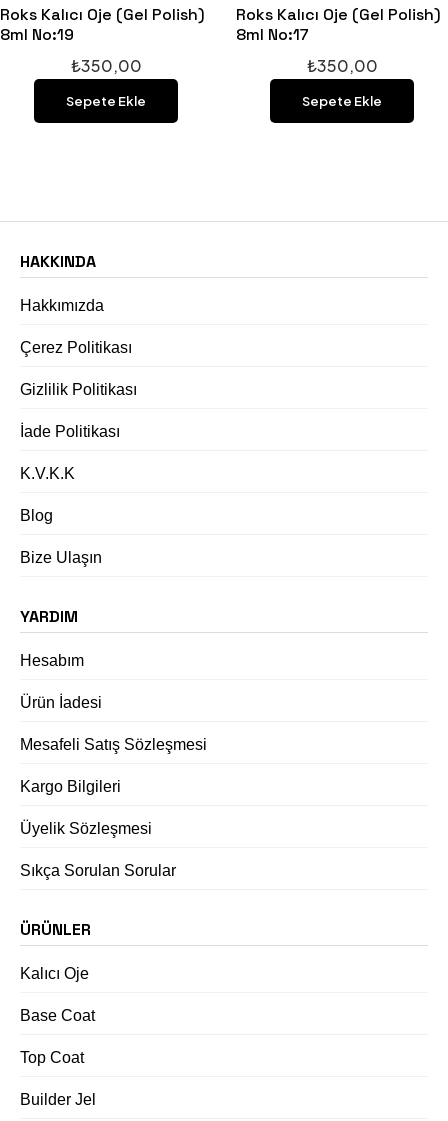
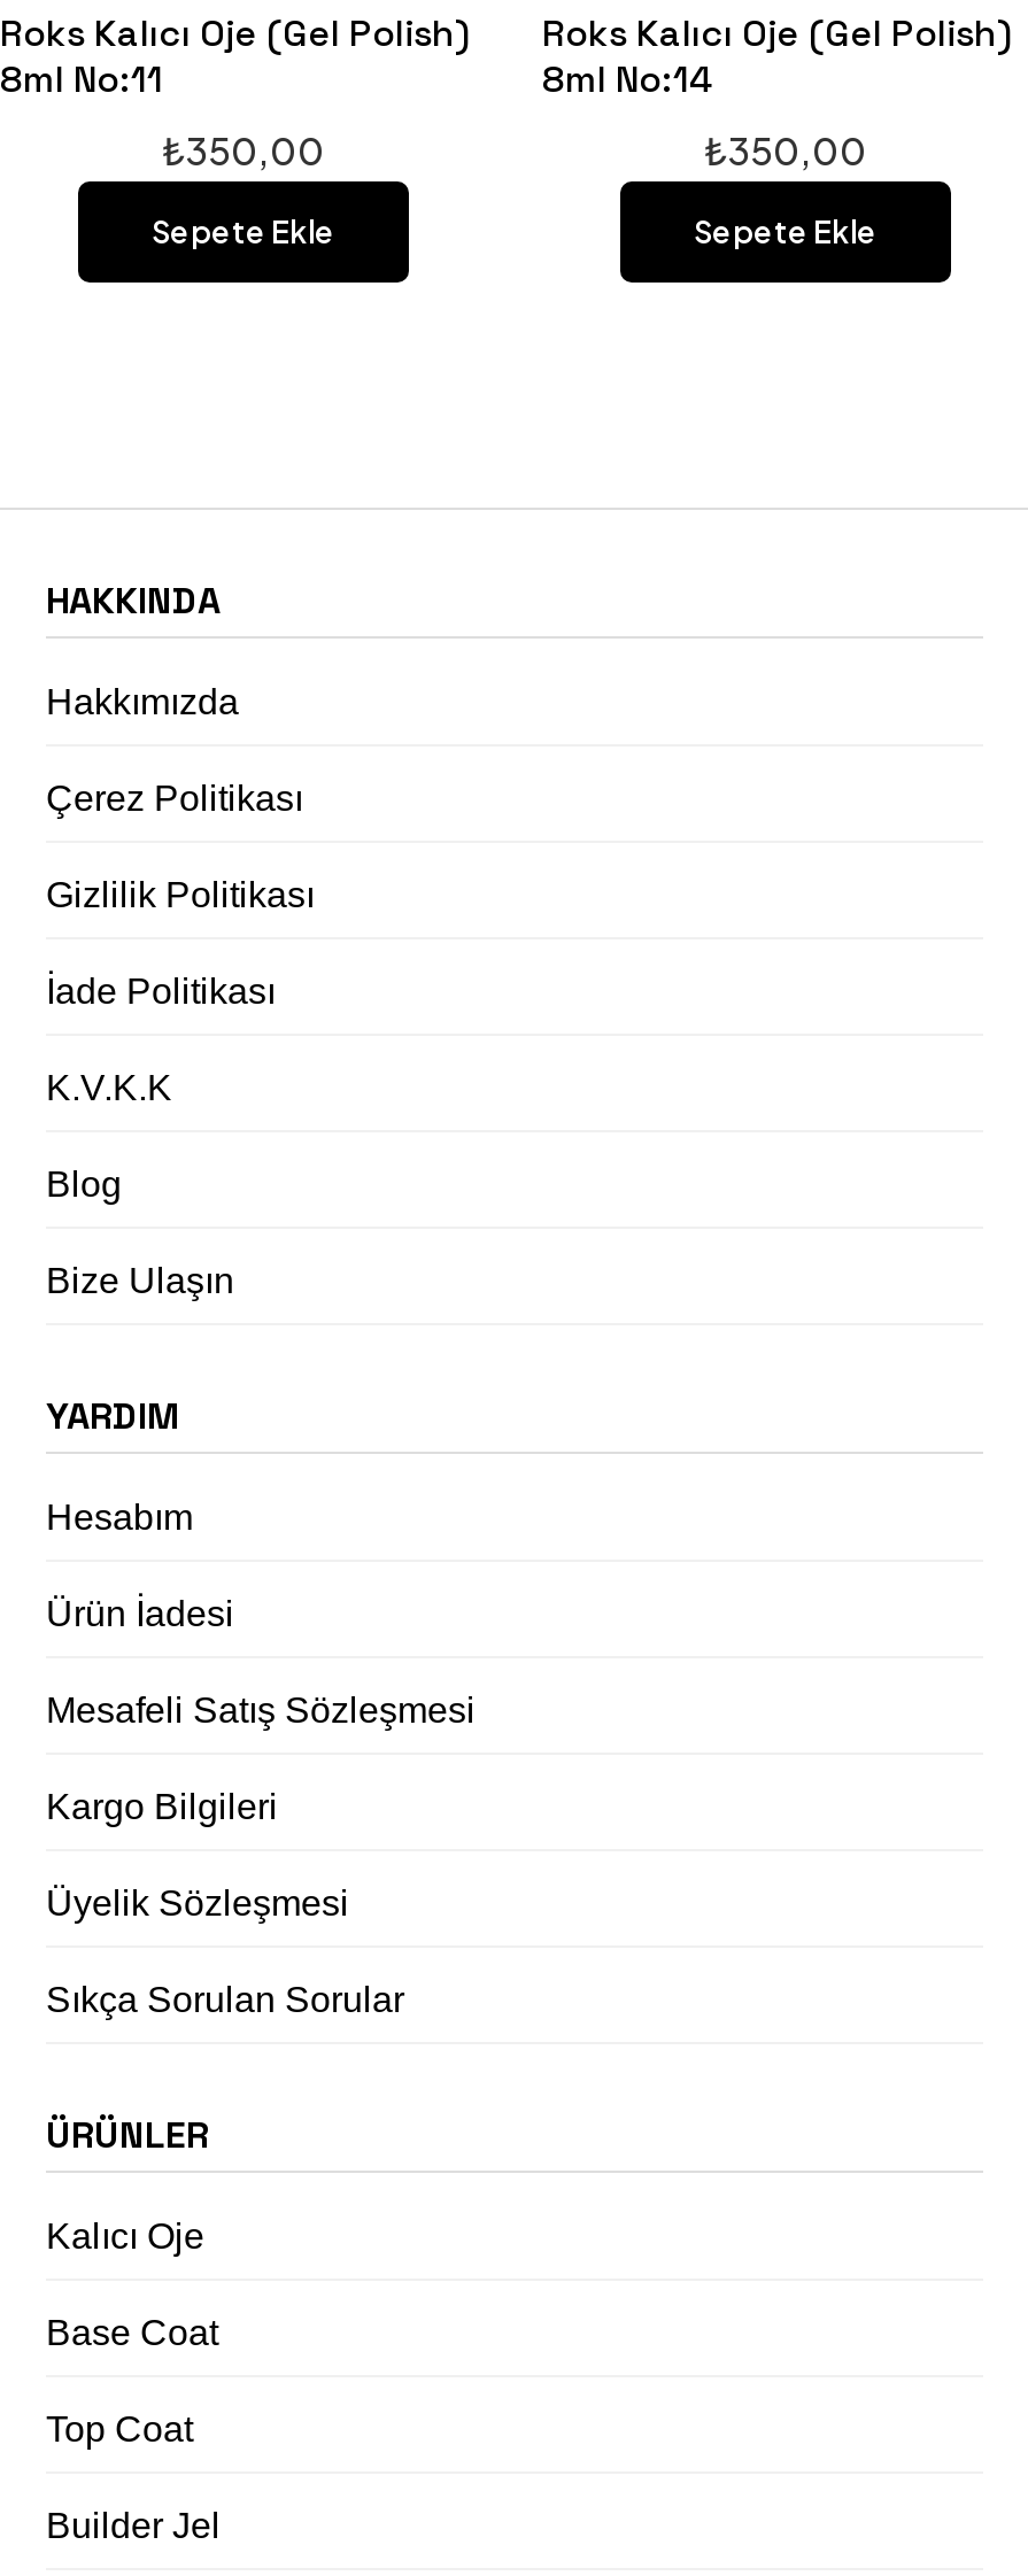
[0,24,74,45] 8ml No:19 -> [0,56,163,104] 8ml No:11
[236,24,309,45] 8ml No:17 -> [542,56,714,104] 8ml No:14

